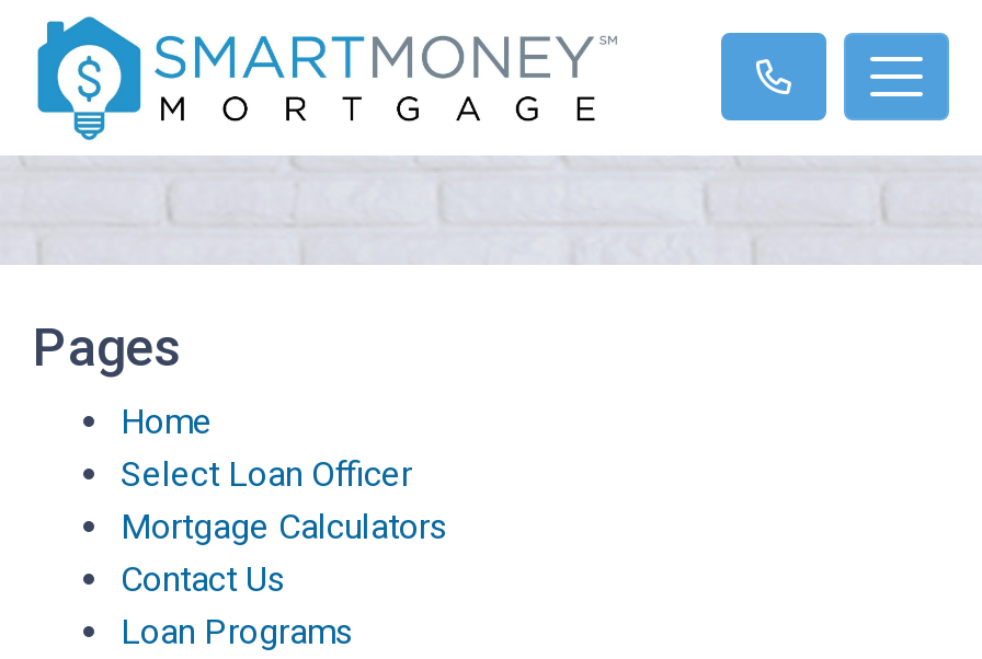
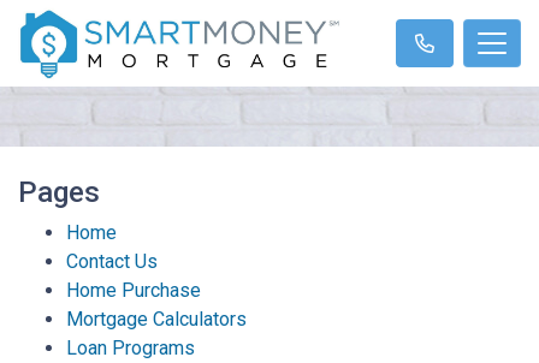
[121,454,412,495] Select Loan Officer -> none
moved [121,506,449,548] -> [66,308,247,331]: Mortgage Calculators
moved [121,559,287,600] -> [66,250,158,273]: Contact Us
none -> [66,279,201,302] Home Purchase

